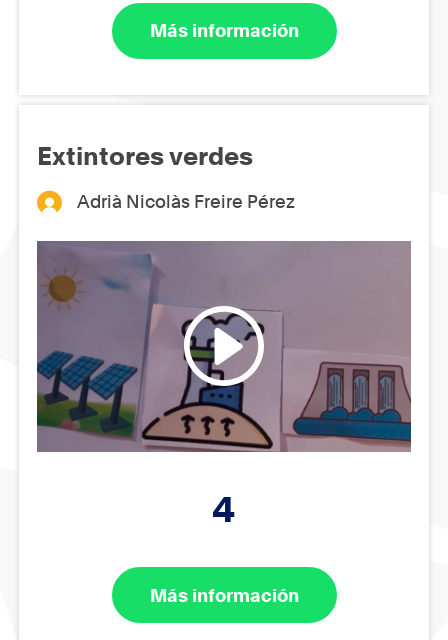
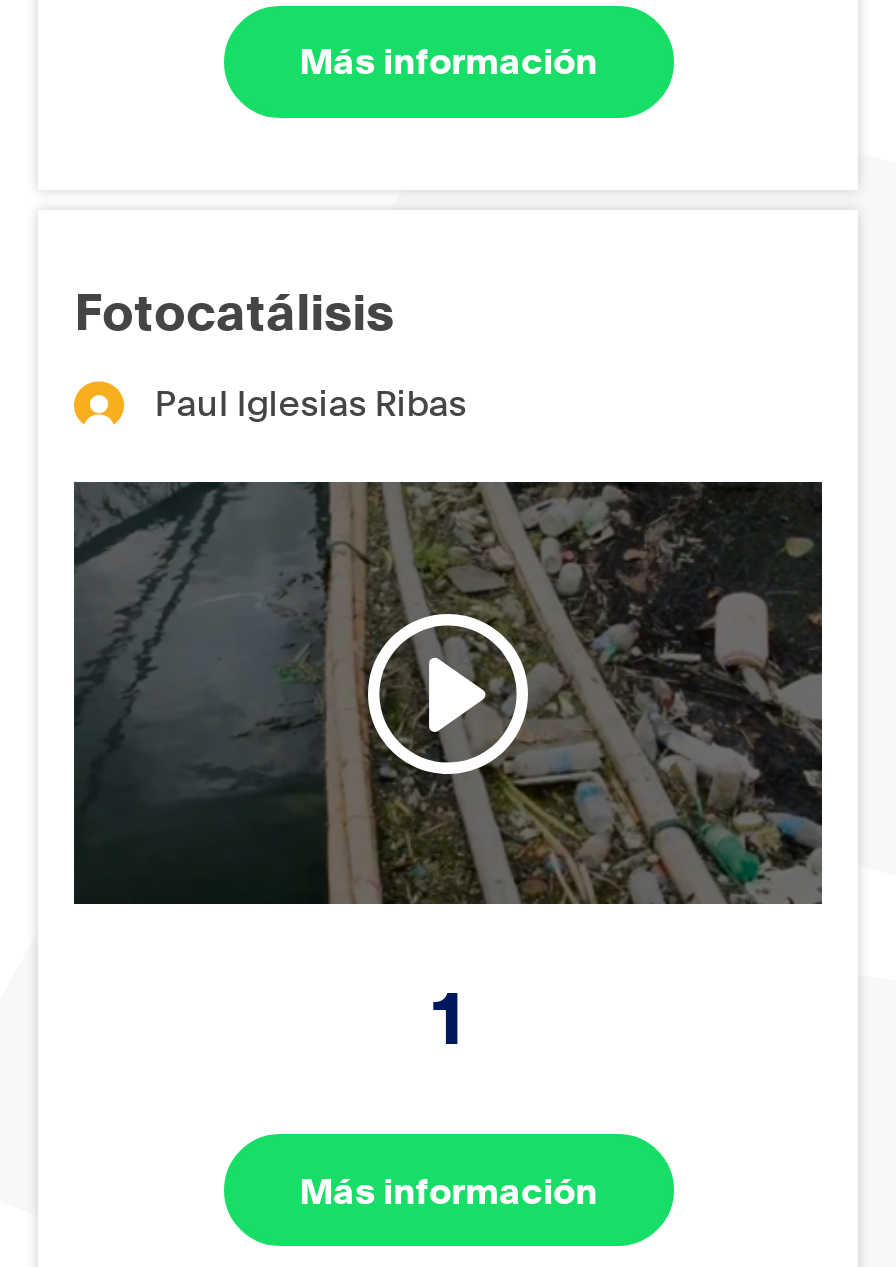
[37,141,253,171] Extintores verdes -> [74,282,394,342] Fotocatálisis
[77,191,295,212] Adrià Nicolàs Freire Pérez -> [155,382,467,424] PauI Iglesias Ribas
[36,240,412,531] [image] | 4 -> [72,480,824,1062] [image] | 1

